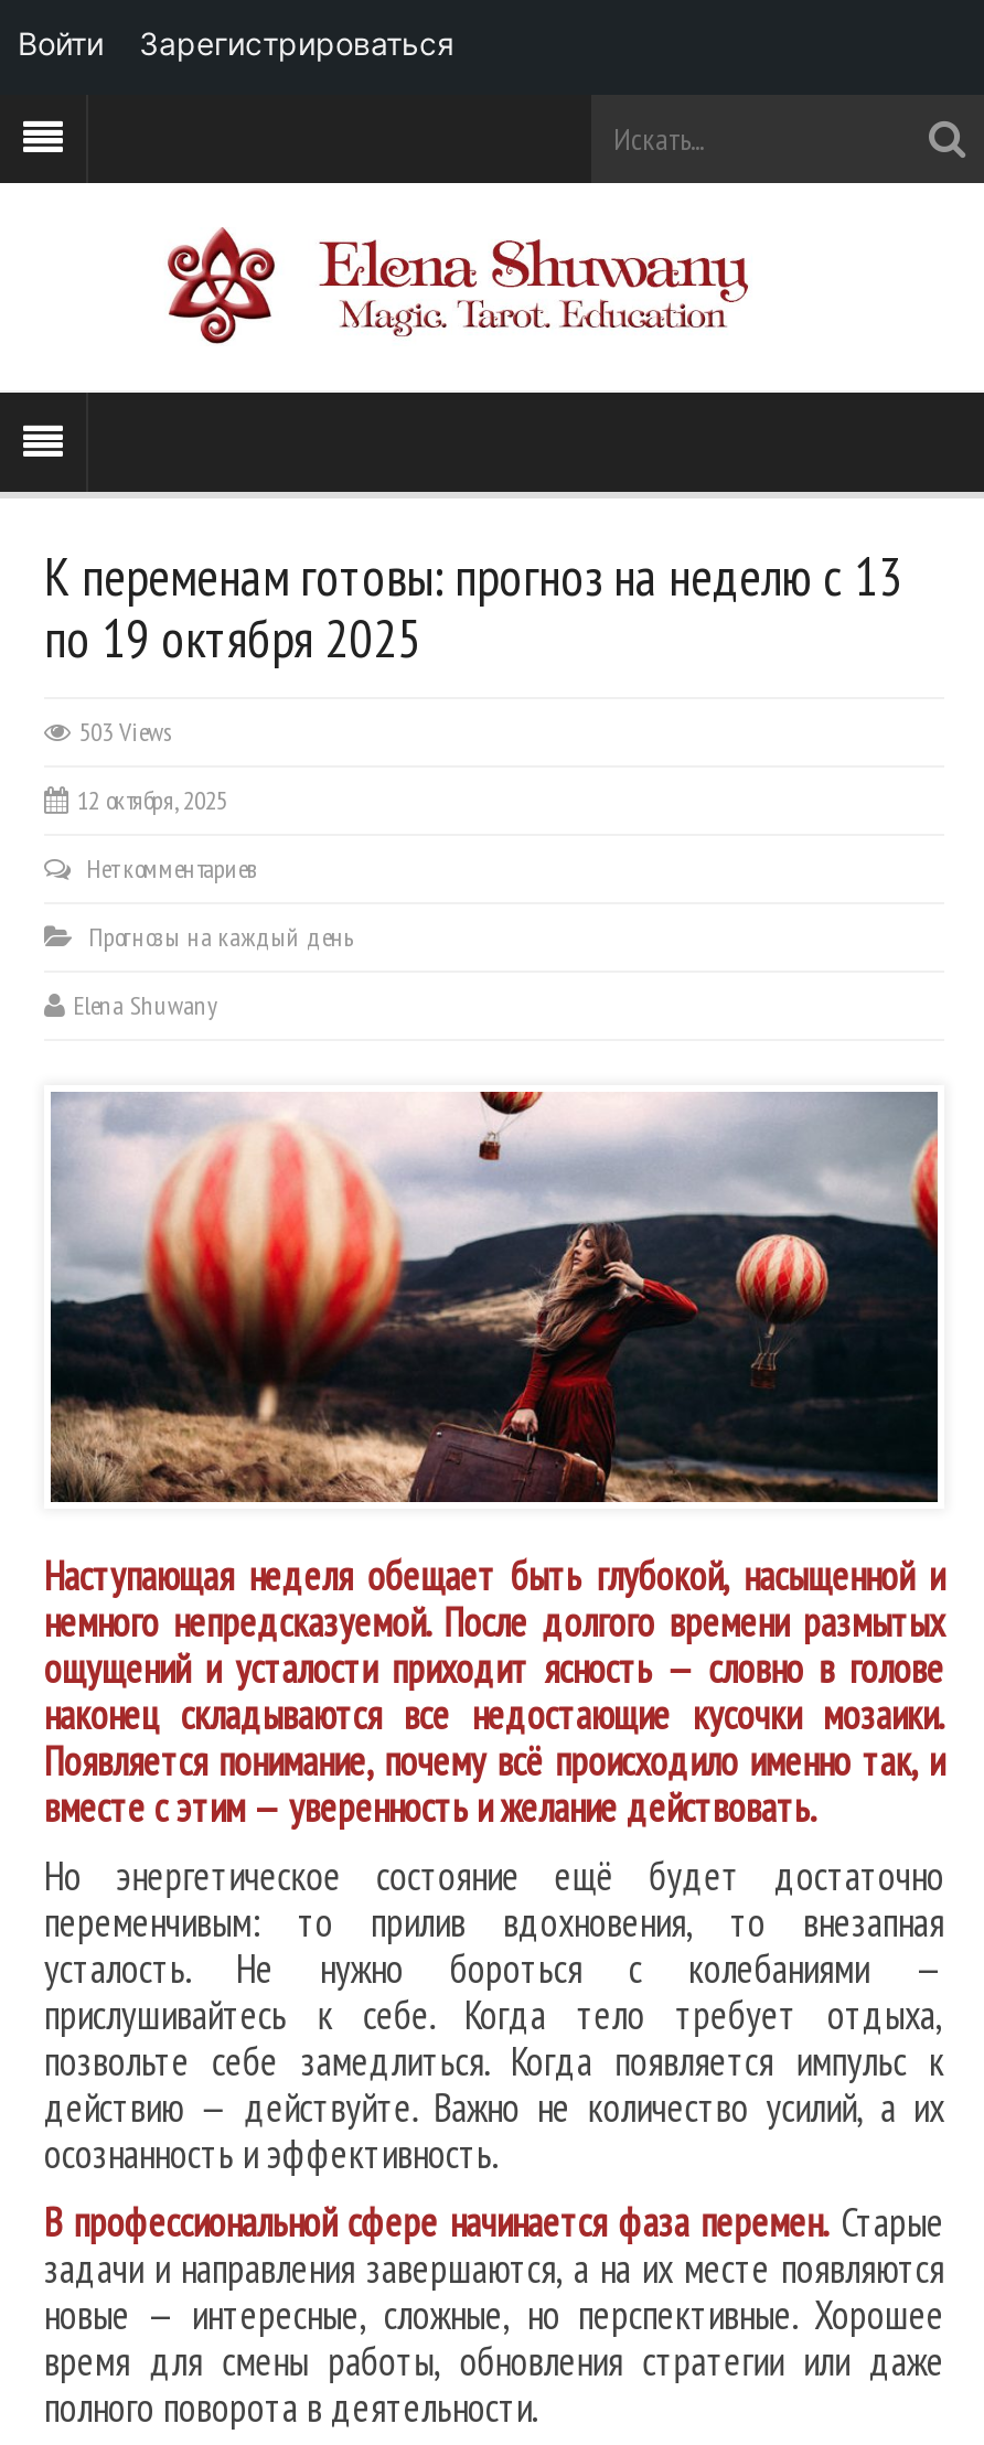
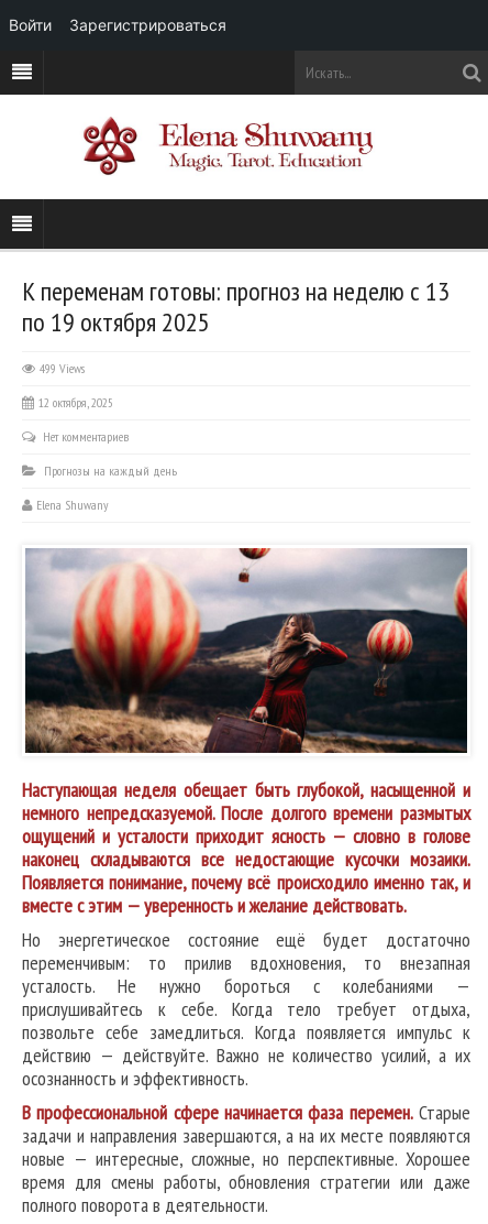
[79,715,170,748] 503 Views -> [40,360,85,376] 499 Views

